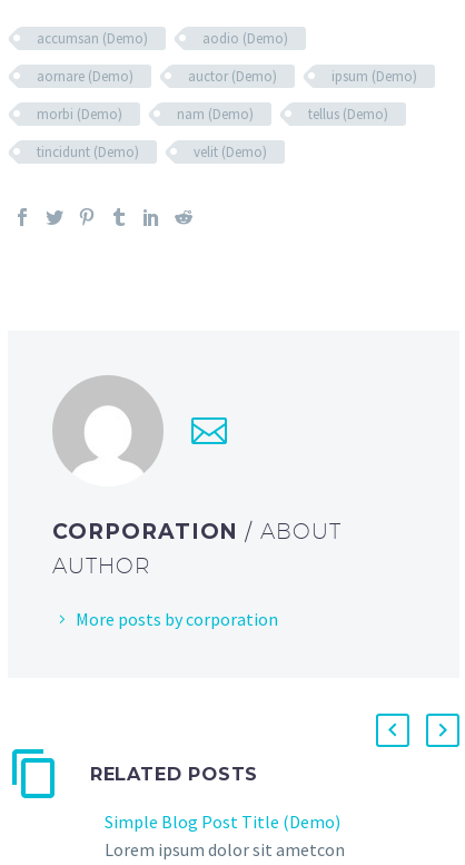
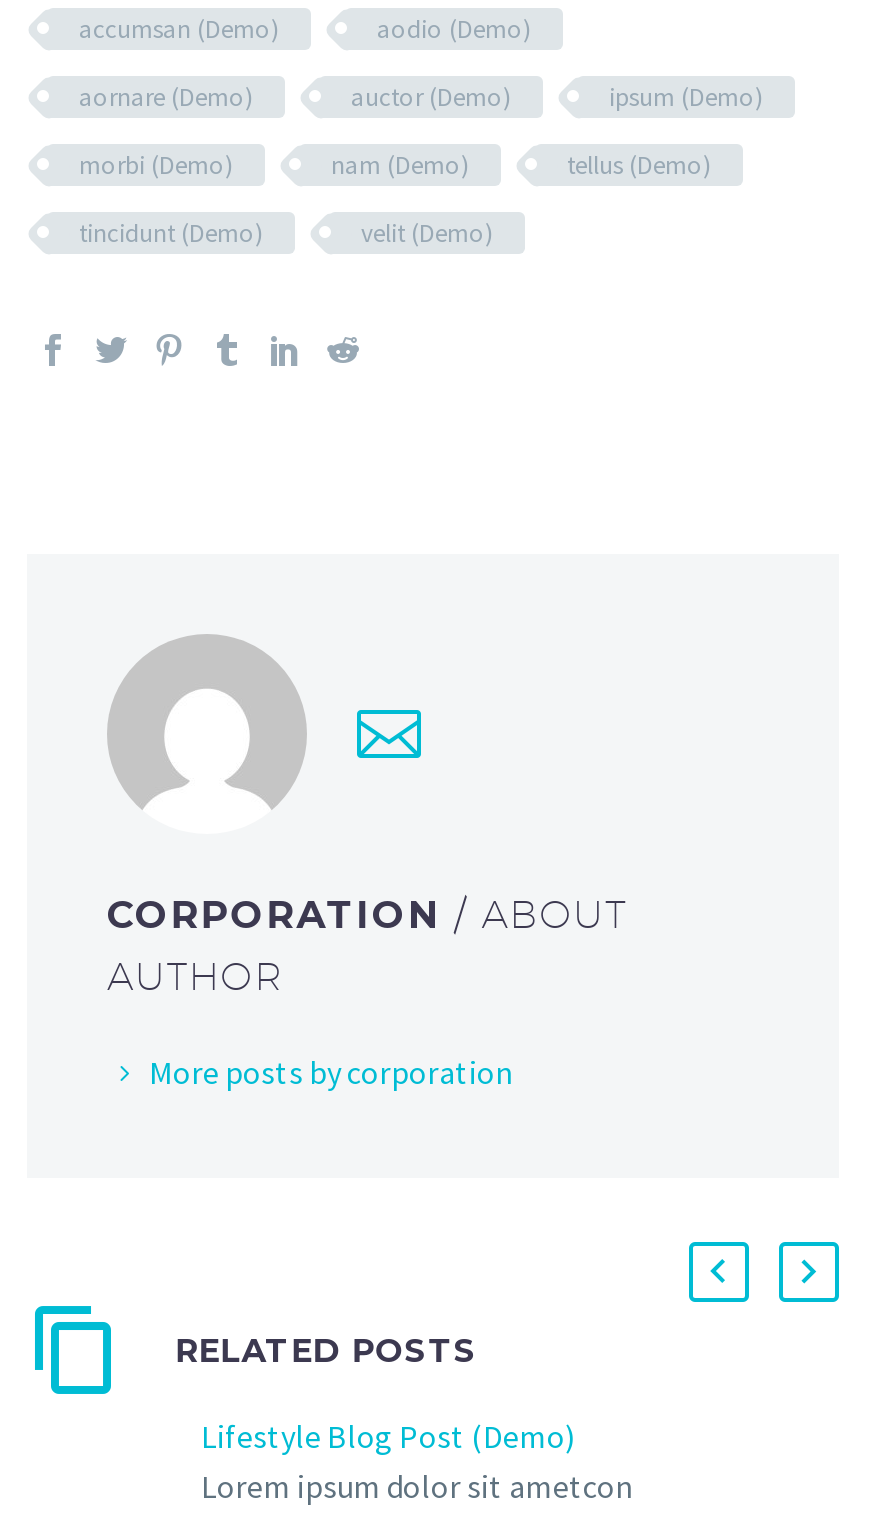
[105,811,340,833] Simple Blog Post Title (Demo) -> [201,1416,575,1456] Lifestyle Blog Post (Demo)

